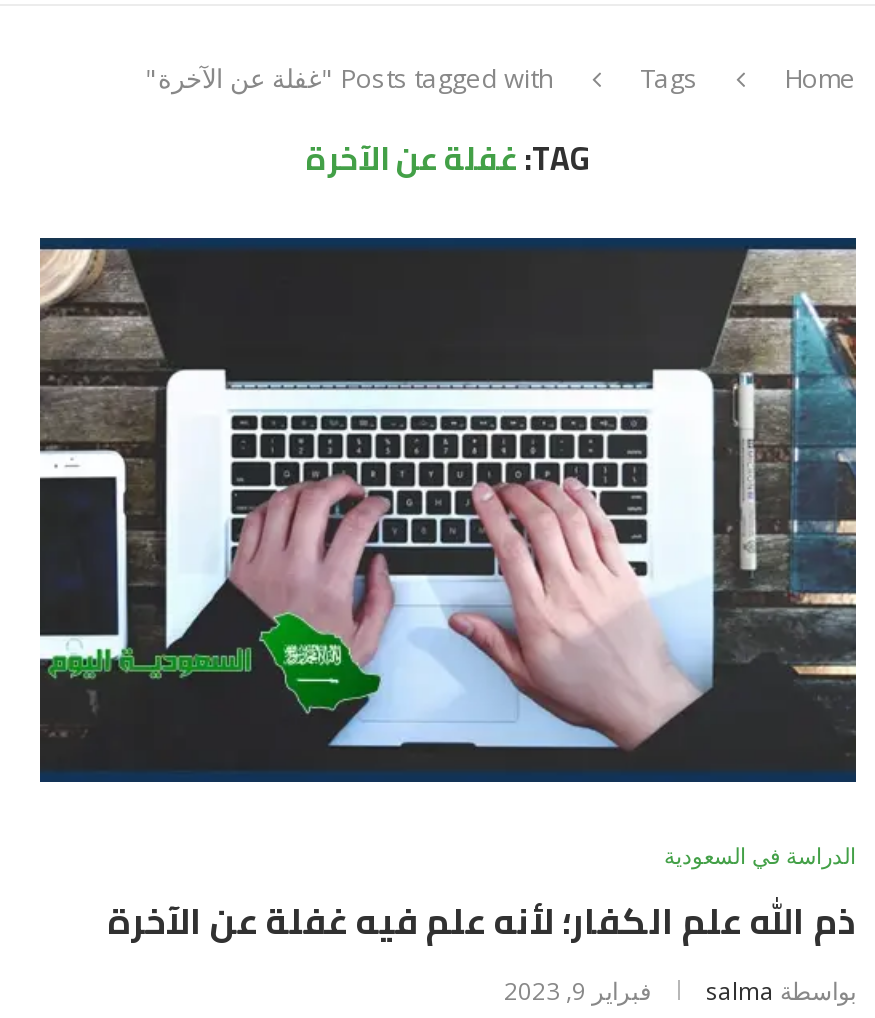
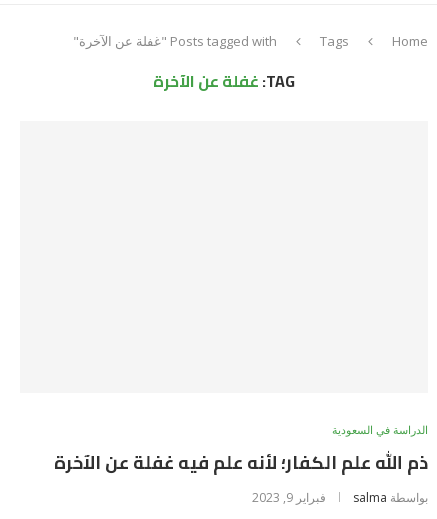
[38,236,858,784] [image] -> none

